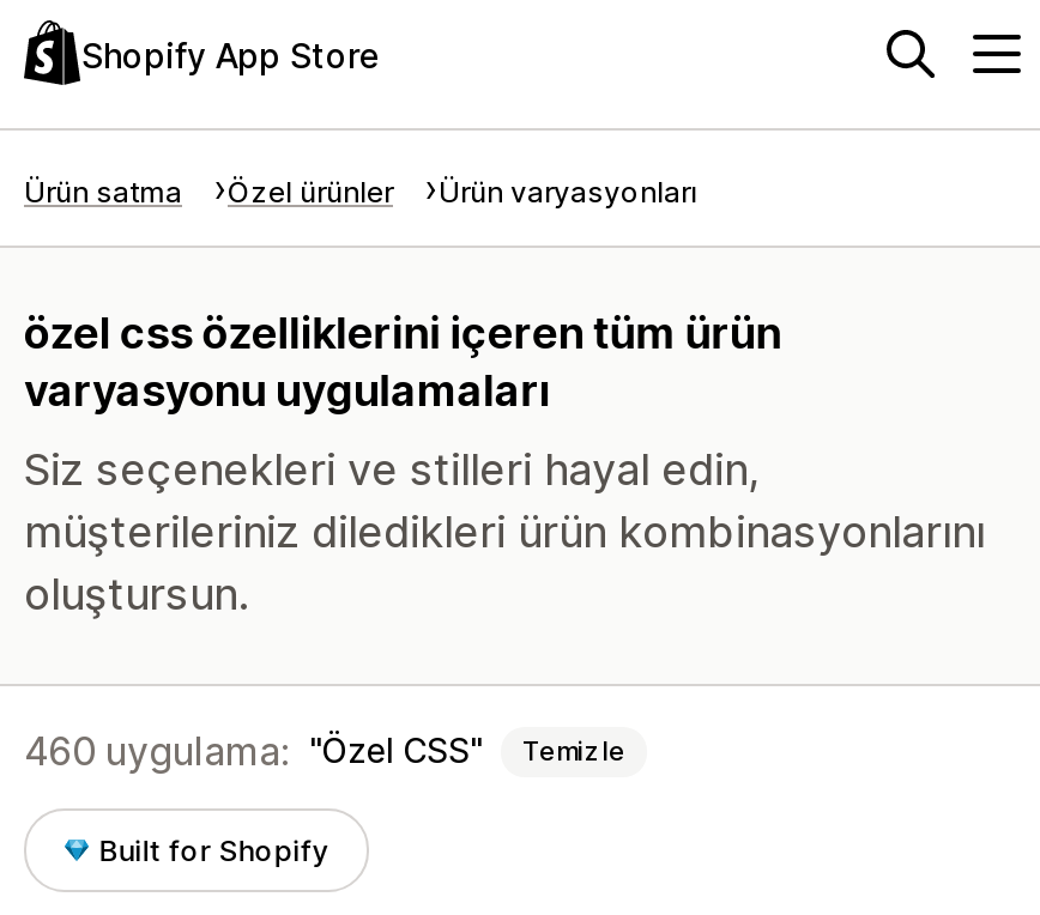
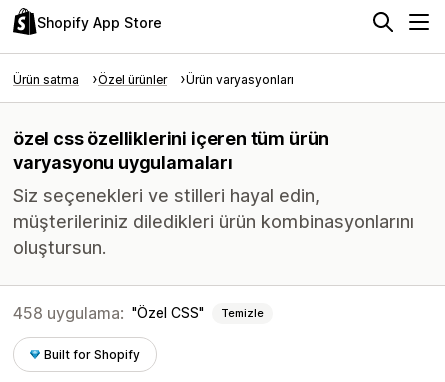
[24,727,625,775] 460 uygulama: Özel CSS Temizle -> [13,303,264,323] 458 uygulama: Özel CSS Temizle

